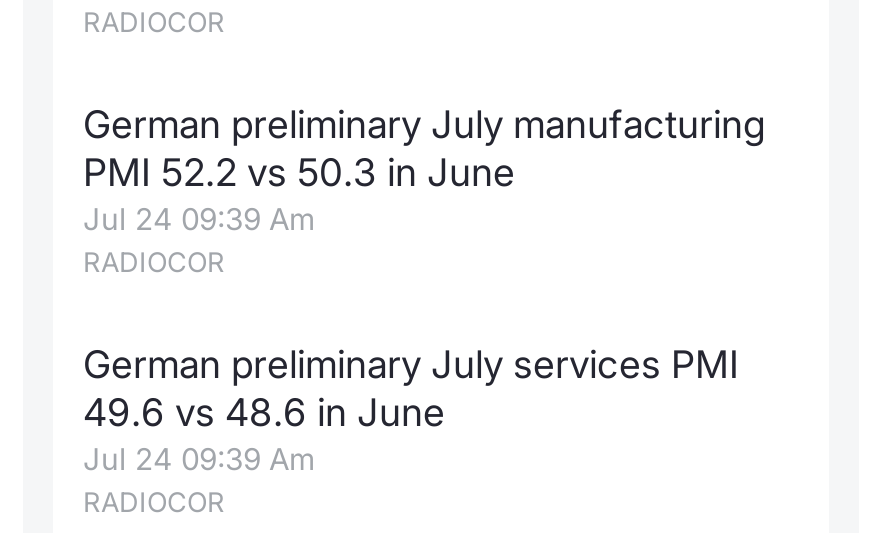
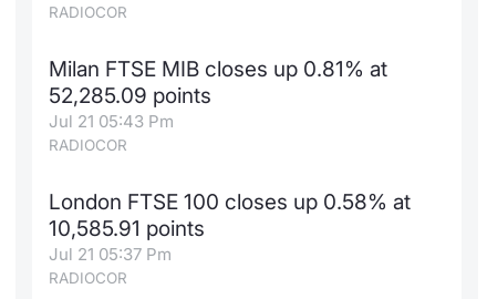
[83,102,765,238] German preliminary July manufacturing | PMI 52.2 vs 50.3 in June | Jul 24 09:39 Am -> [49,56,387,132] Milan FTSE MIB closes up 0.81% at | 52,285.09 points | Jul 21 05:43 Pm
[83,342,739,478] German preliminary July services PMI | 49.6 vs 48.6 in June | Jul 24 09:39 Am -> [49,189,411,265] London FTSE 100 closes up 0.58% at | 10,585.91 points | Jul 21 05:37 Pm

